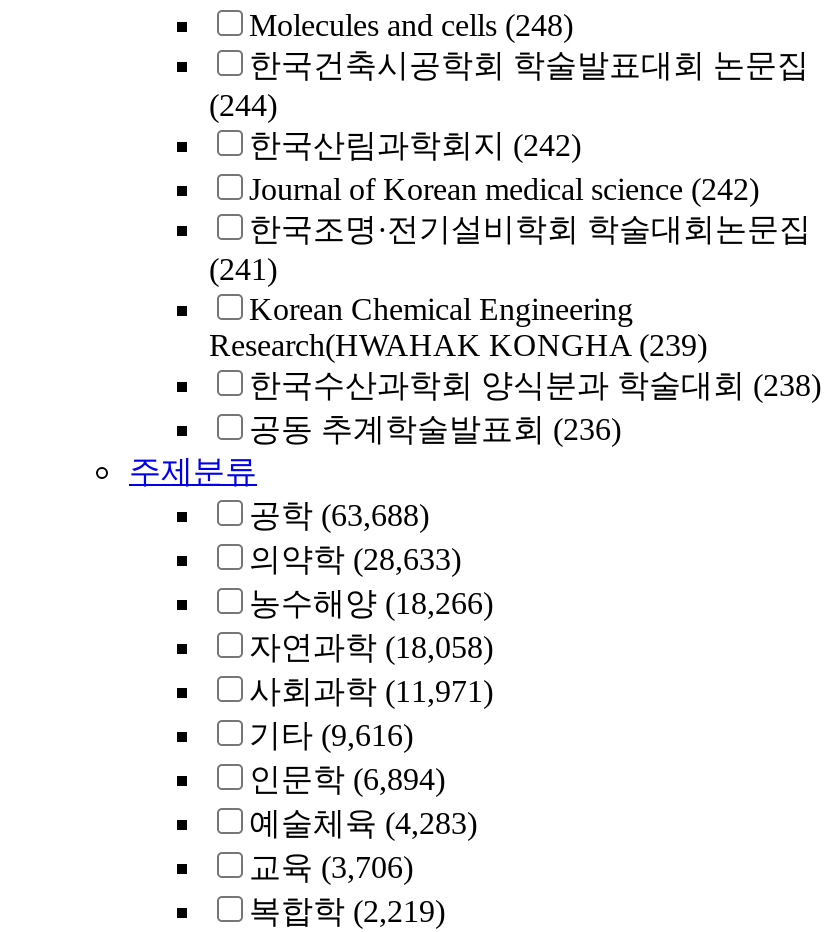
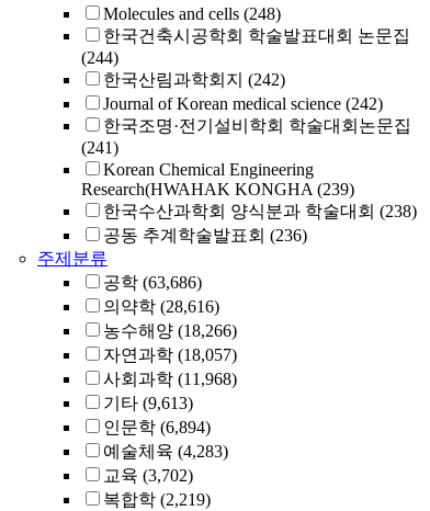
[249,498,429,532] 공학 (63,688) -> [103,273,202,292] 공학 (63,686)
[249,542,461,576] 의약학 (28,633) -> [103,297,219,316] 의약학 (28,616)
[249,630,493,664] 자연과학 (18,058) -> [103,345,237,364] 자연과학 (18,057)
[249,674,493,708] 사회과학 (11,971) -> [103,370,237,388] 사회과학 (11,968)
[249,718,413,752] 기타 (9,616) -> [103,394,193,412] 기타 (9,613)
[249,850,413,884] 교육 (3,706) -> [103,466,193,485] 교육 (3,702)

